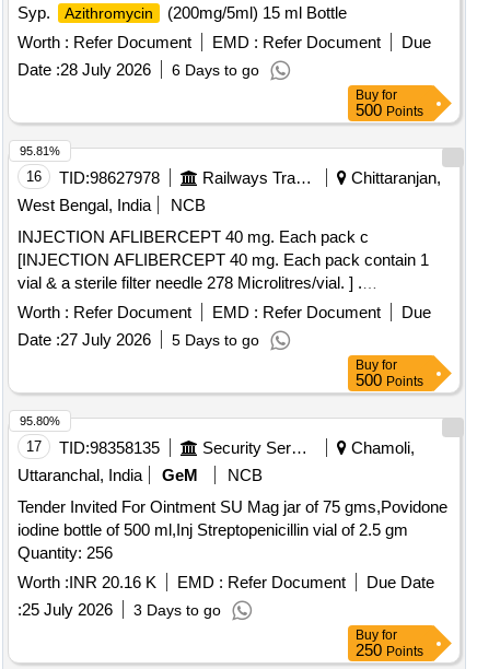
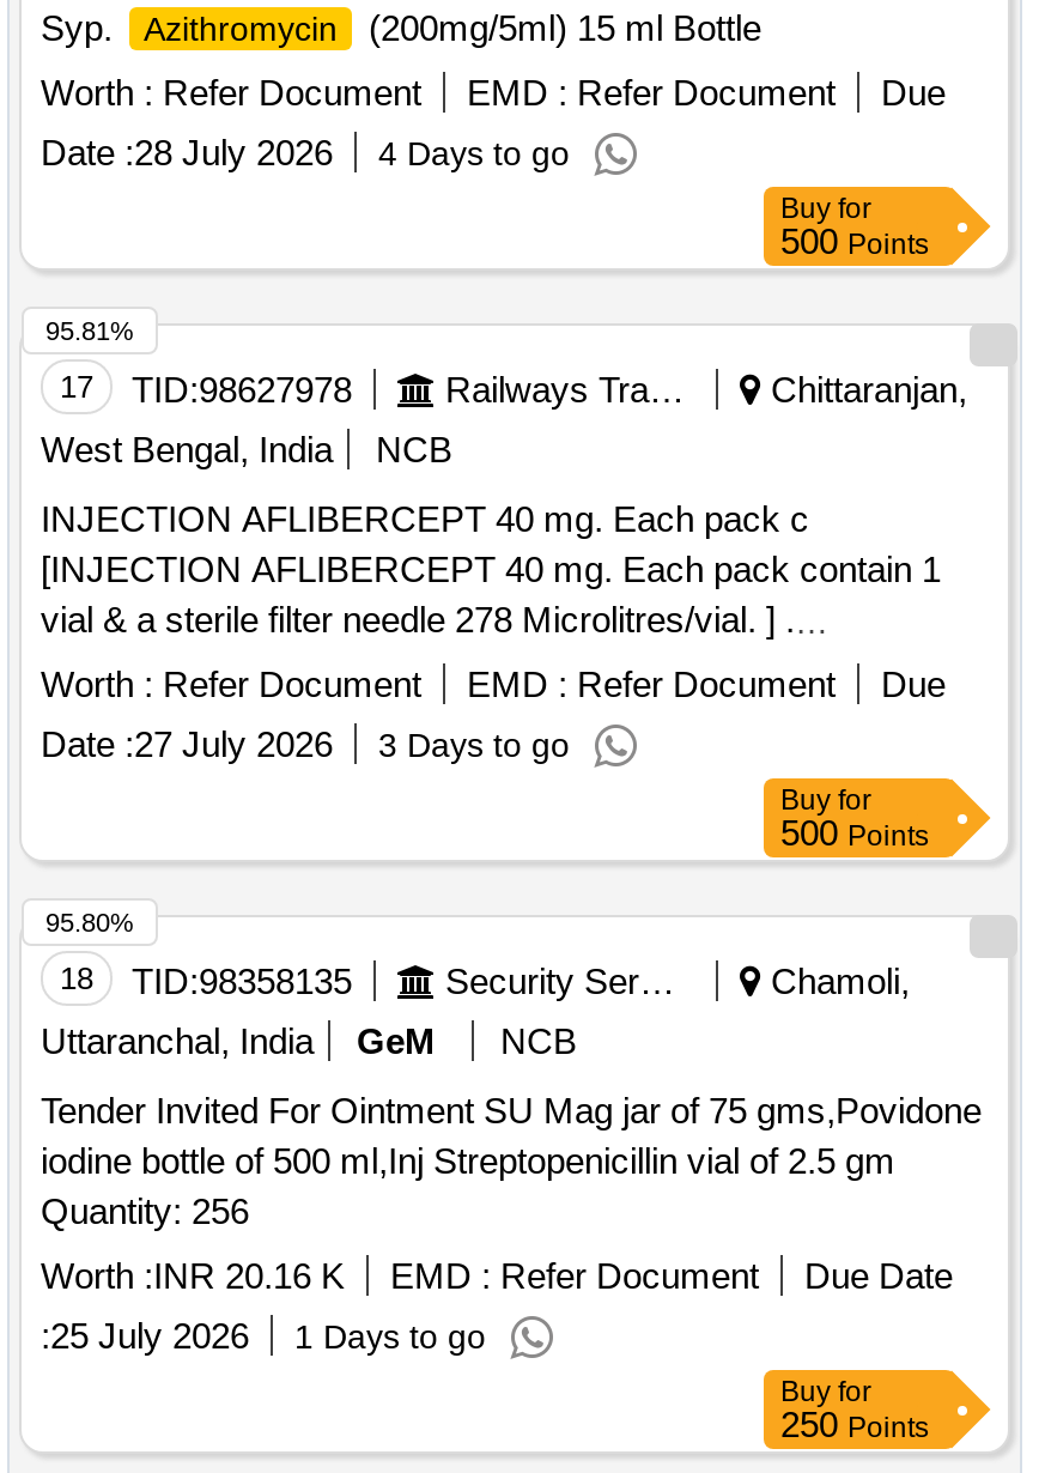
[18,60,259,79] Date : 28 July 2026 6 Days to go -> [41,132,570,173] Date : 28 July 2026 4 Days to go
[26,169,160,187] 16 TID:98627978 -> [60,369,352,410] 17 TID:98627978
[18,330,259,349] Date : 27 July 2026 5 Days to go -> [41,724,570,765] Date : 27 July 2026 3 Days to go
[26,439,160,457] 17 TID:98358135 -> [60,961,352,1002] 18 TID:98358135
[18,600,221,619] :25 July 2026 3 Days to go -> [41,1315,486,1356] :25 July 2026 1 Days to go

